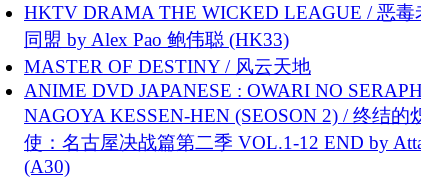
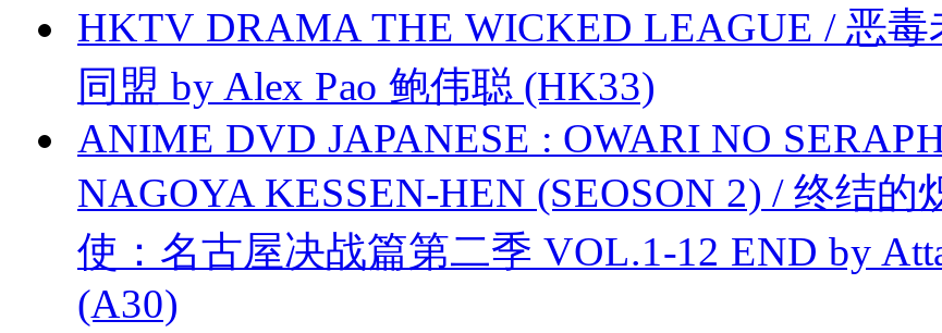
[24,56,311,77] MASTER OF DESTINY / 风云天地 -> none

